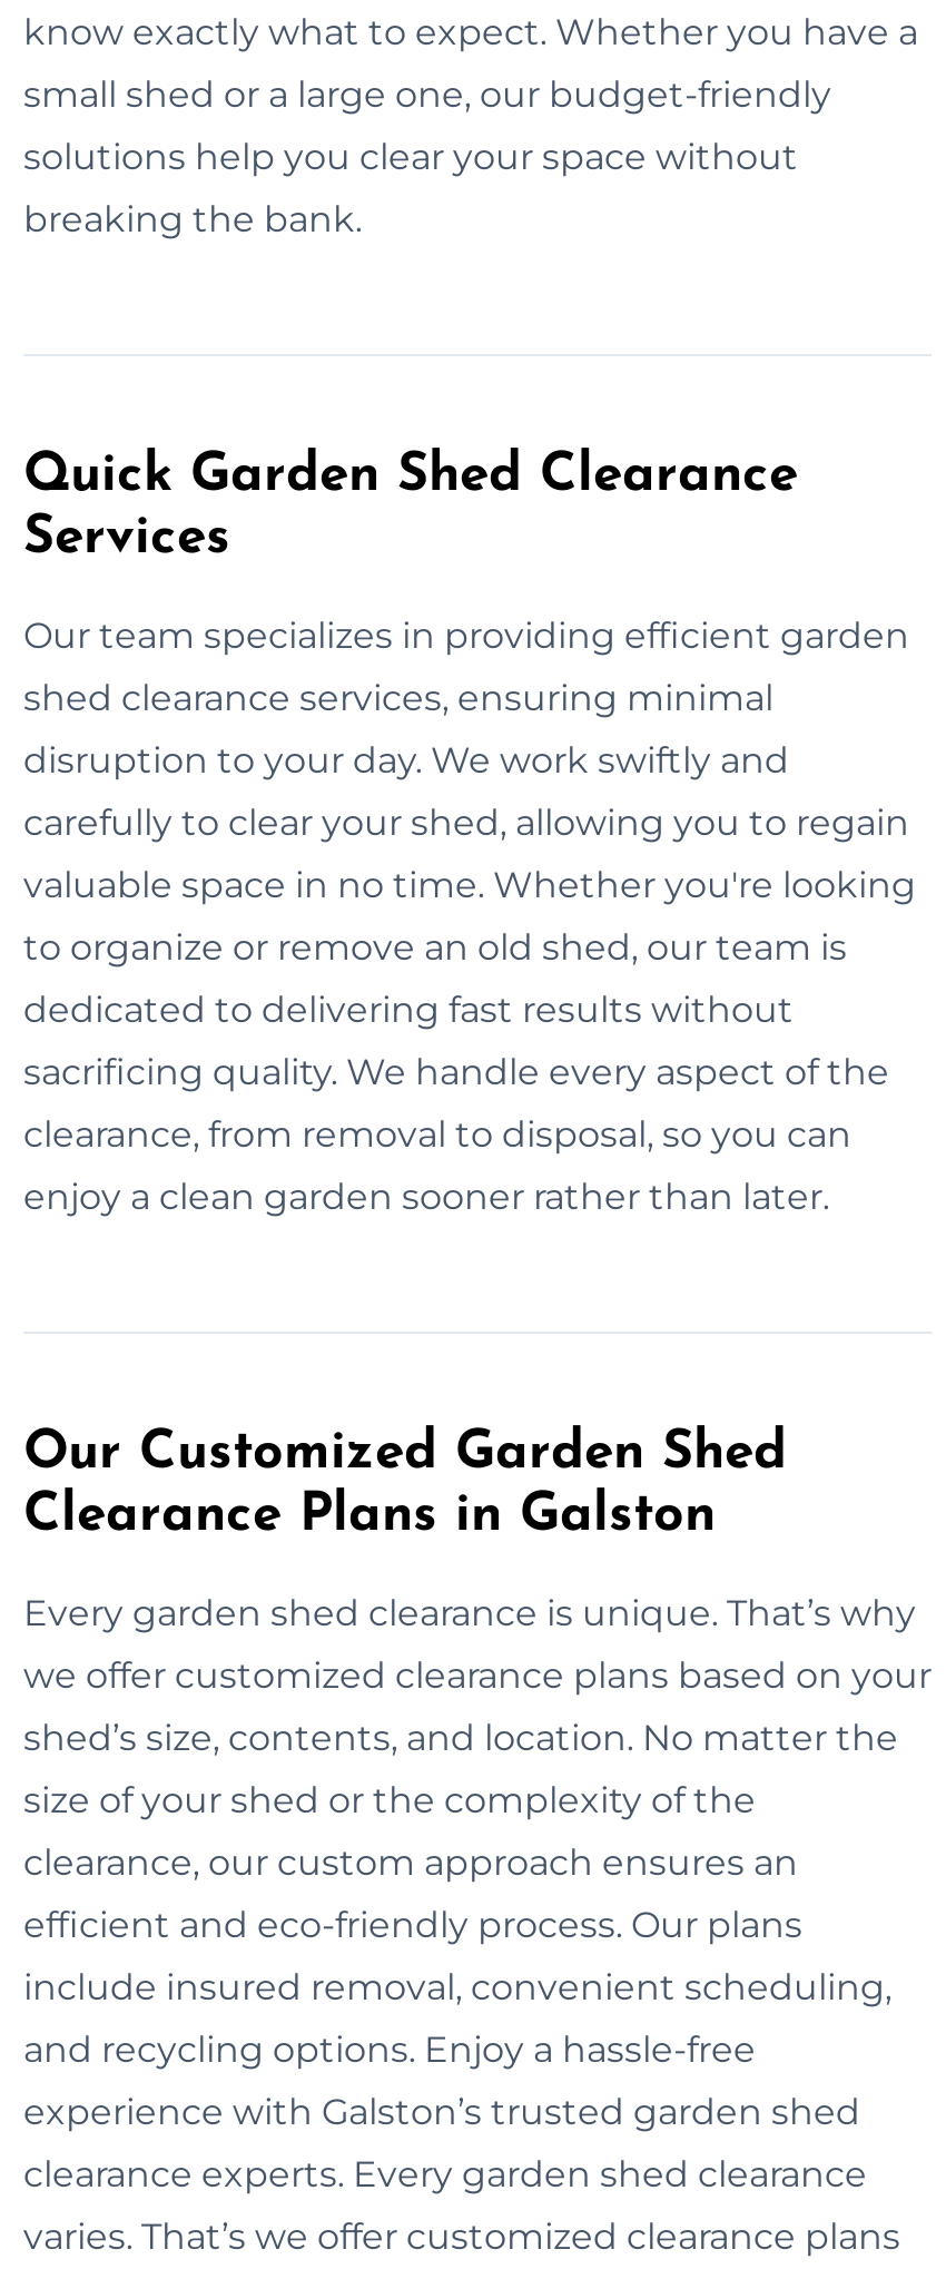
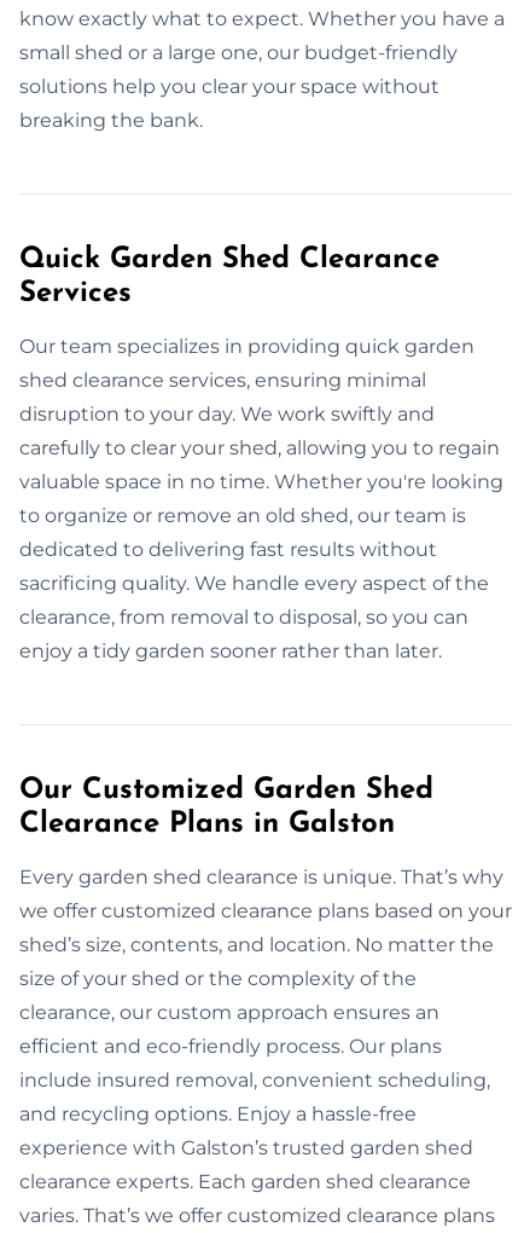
[23,614,909,656] Our team specializes in providing efficient garden -> [19,334,474,357] Our team specializes in providing quick garden
[23,1175,829,1217] enjoy a clean garden sooner rather than later. -> [19,639,442,662] enjoy a tidy garden sooner rather than later.
[23,2153,867,2195] clearance experts. Every garden shed clearance -> [19,1170,471,1193] clearance experts. Each garden shed clearance

